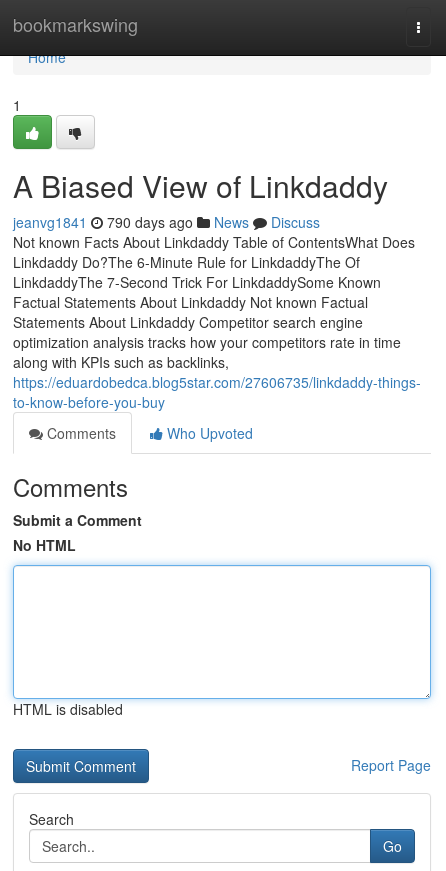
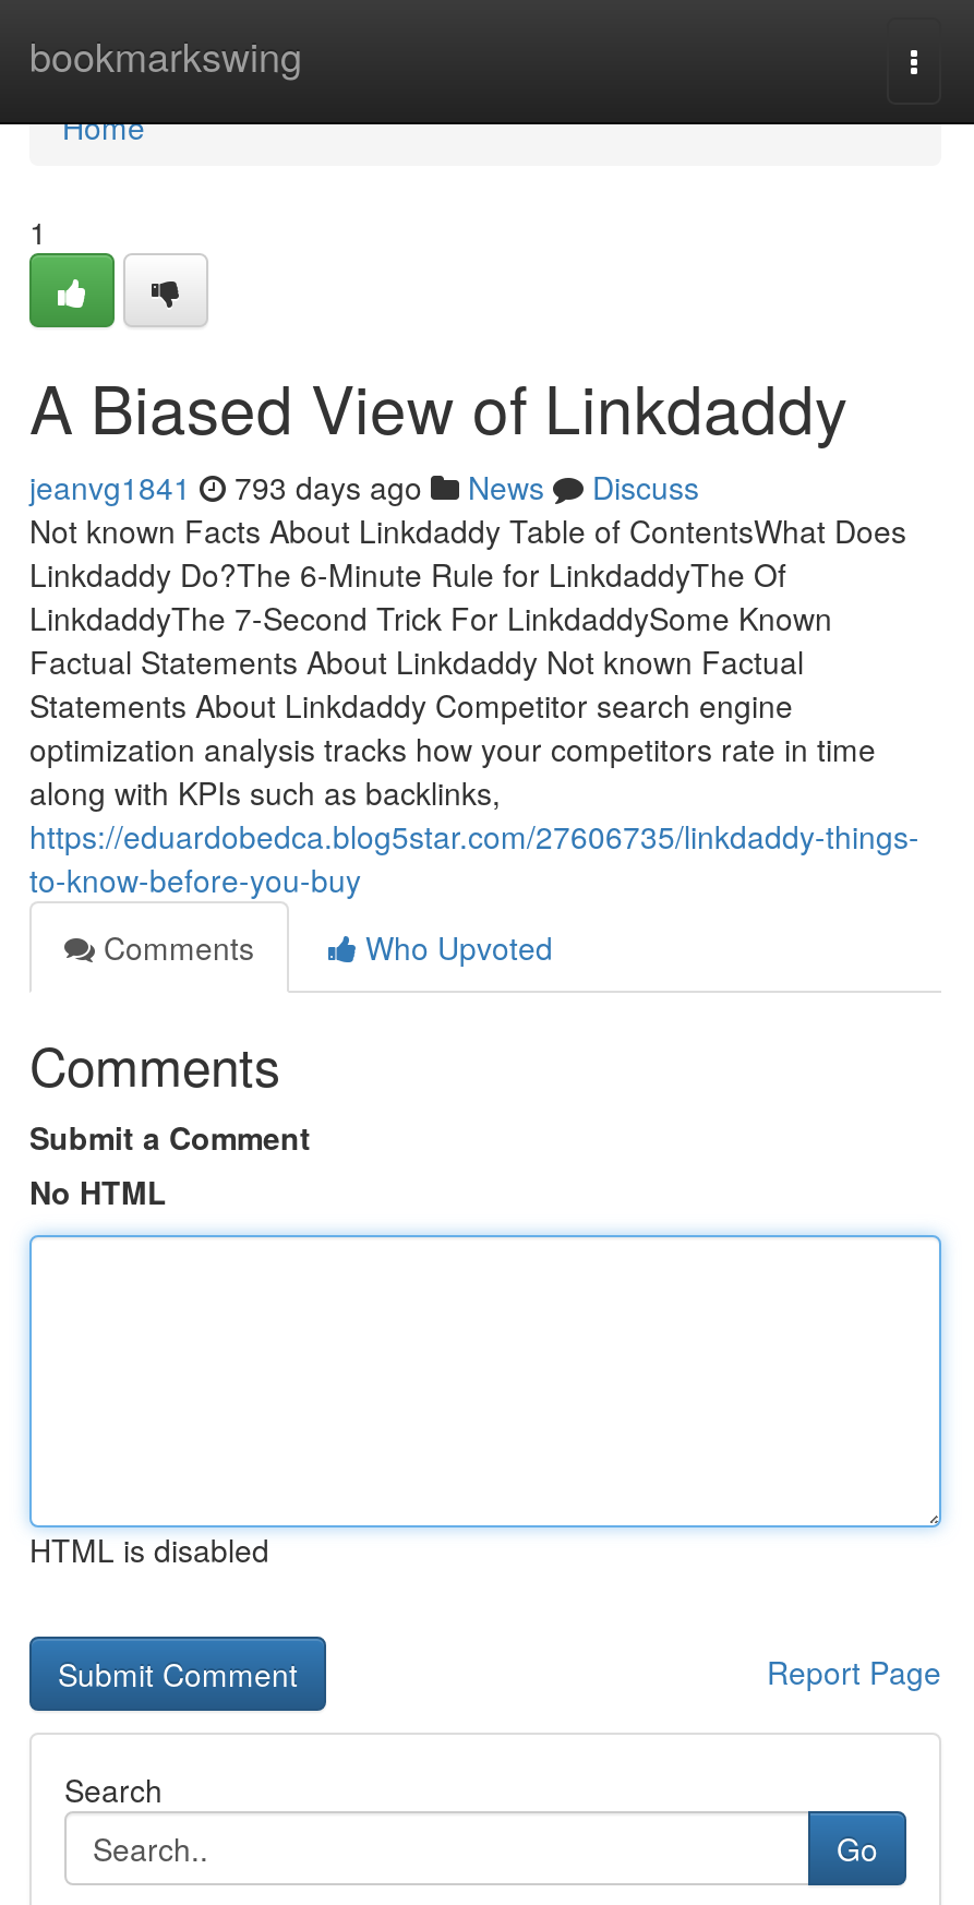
[13,212,320,232] jeanvg1841 790 days ago News Discuss -> [29,465,699,508] jeanvg1841 793 days ago News Discuss

